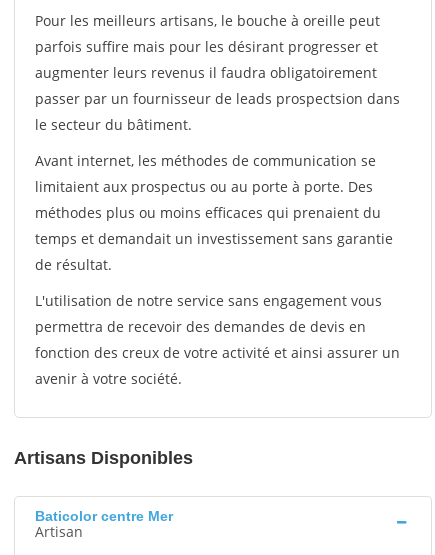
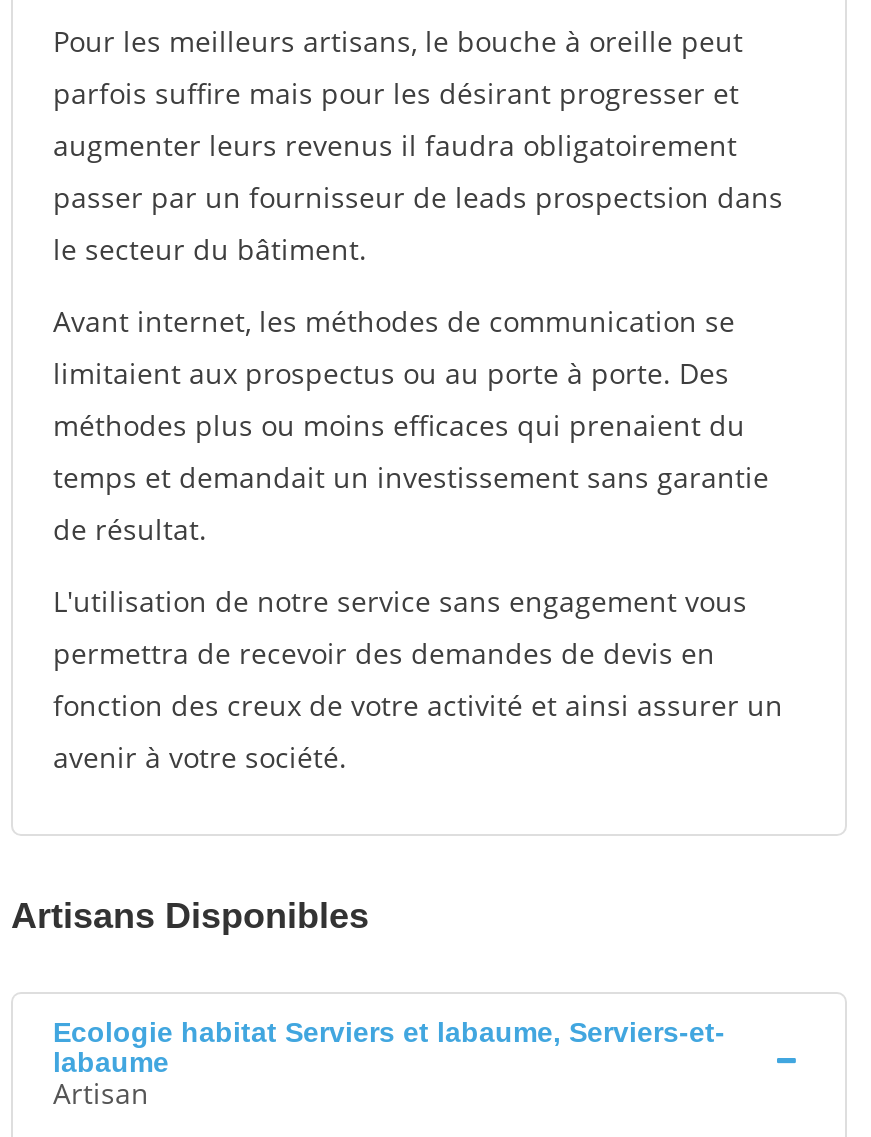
[35,508,173,524] Baticolor centre Mer -> [53,1016,725,1078] Ecologie habitat Serviers et labaume, Serviers-et- | labaume

